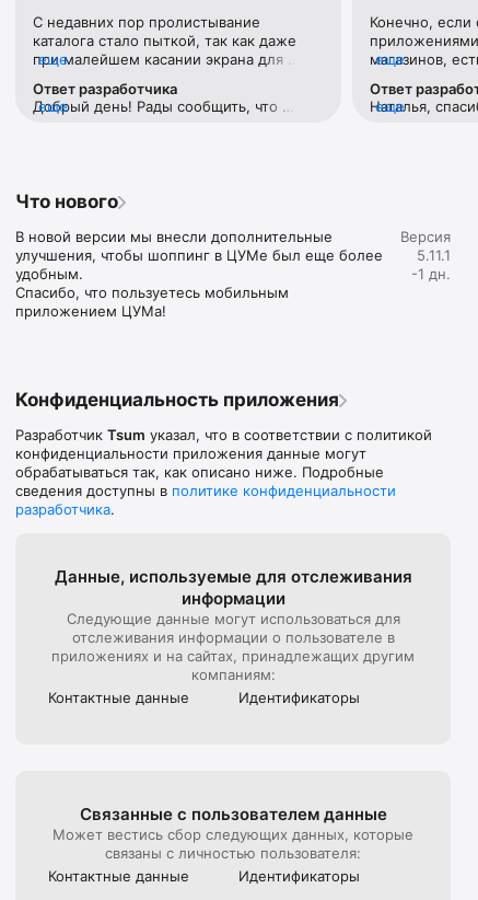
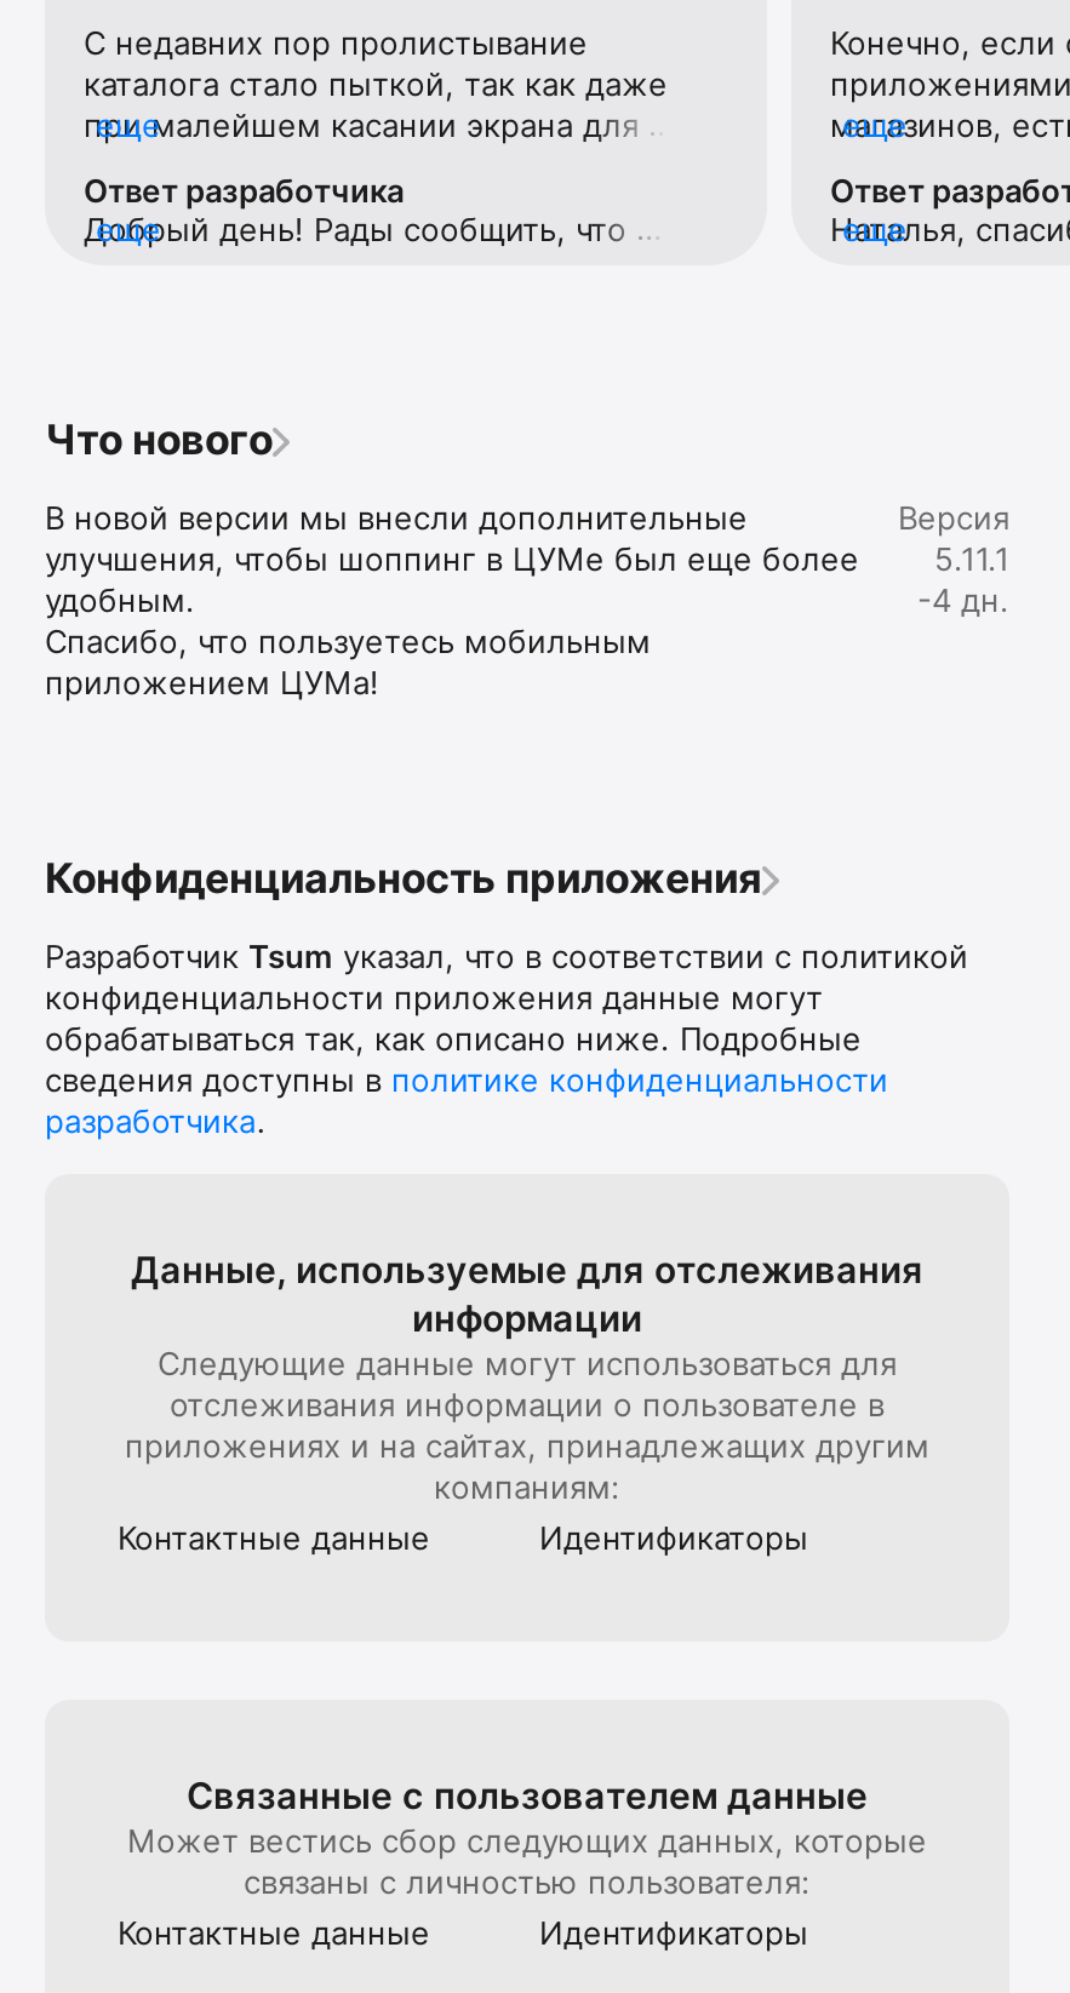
[411,265,451,283] -1 дн. -> [917,581,1009,619] -4 дн.

